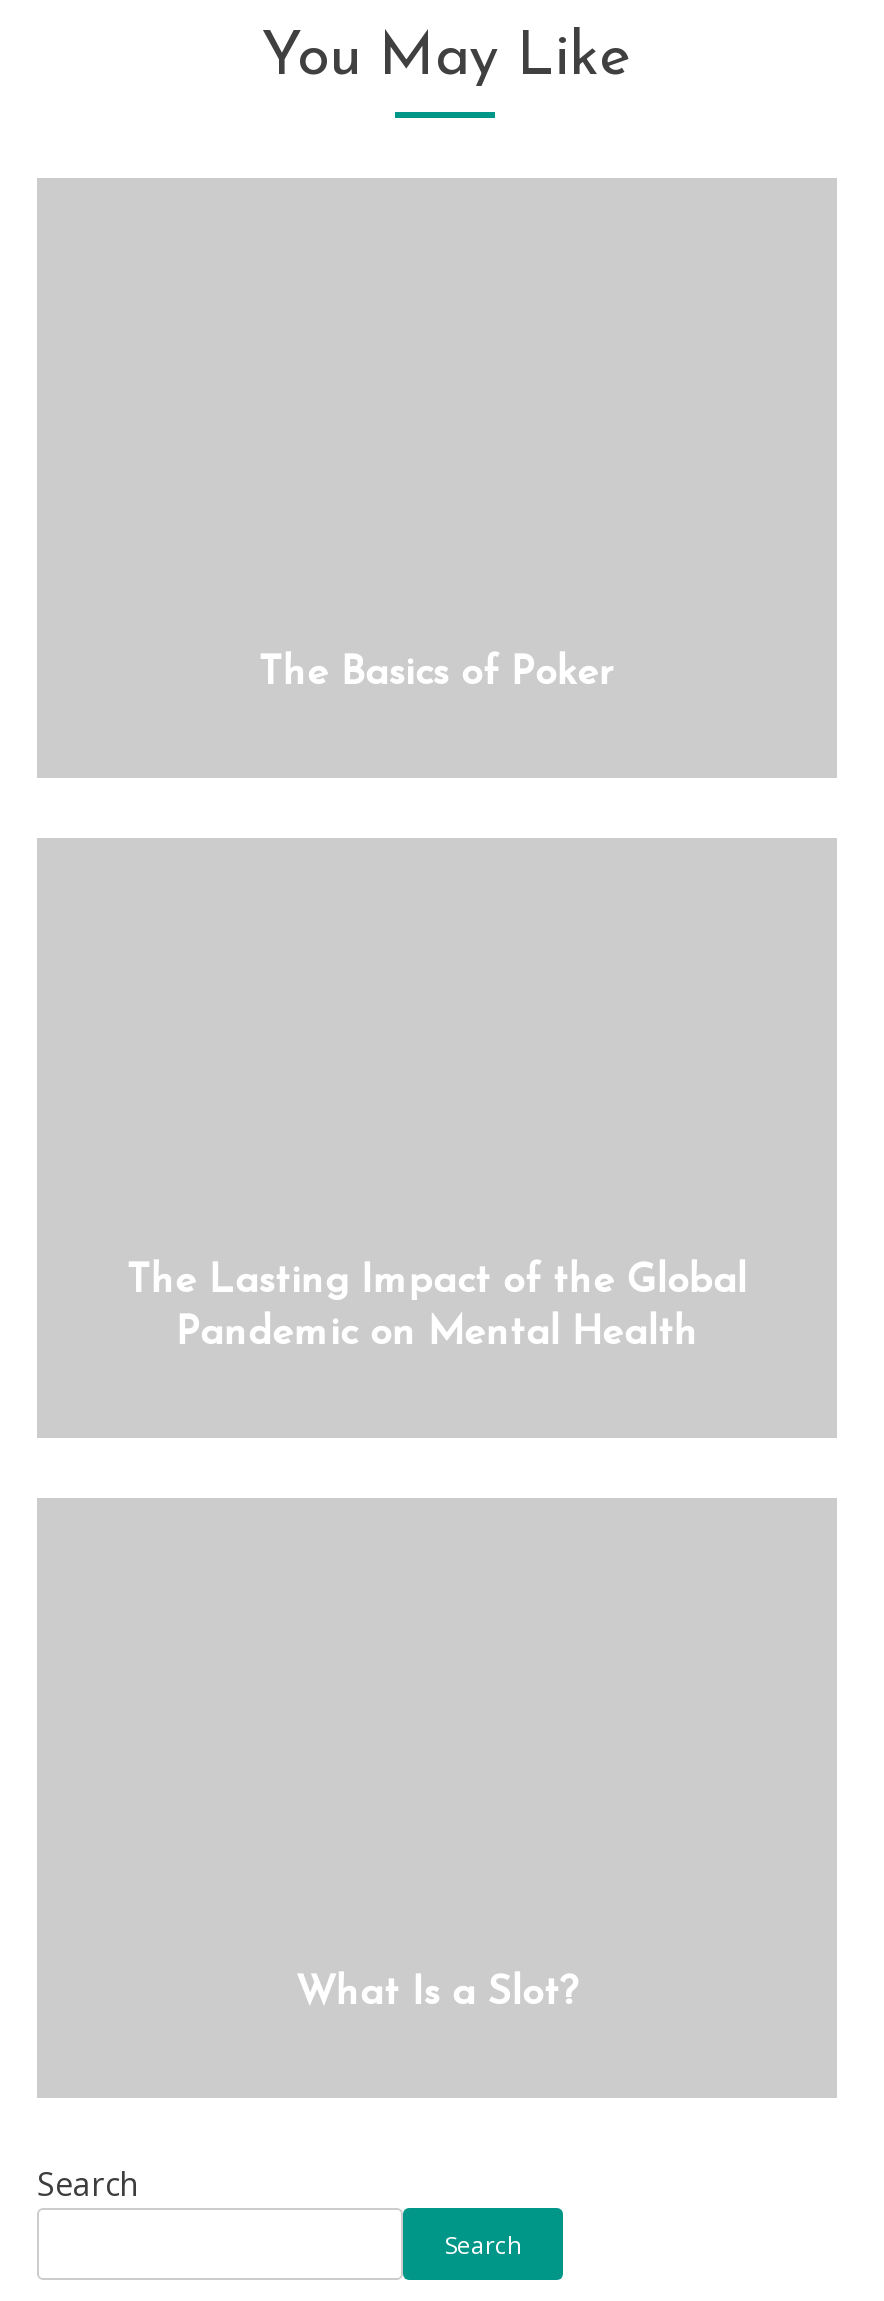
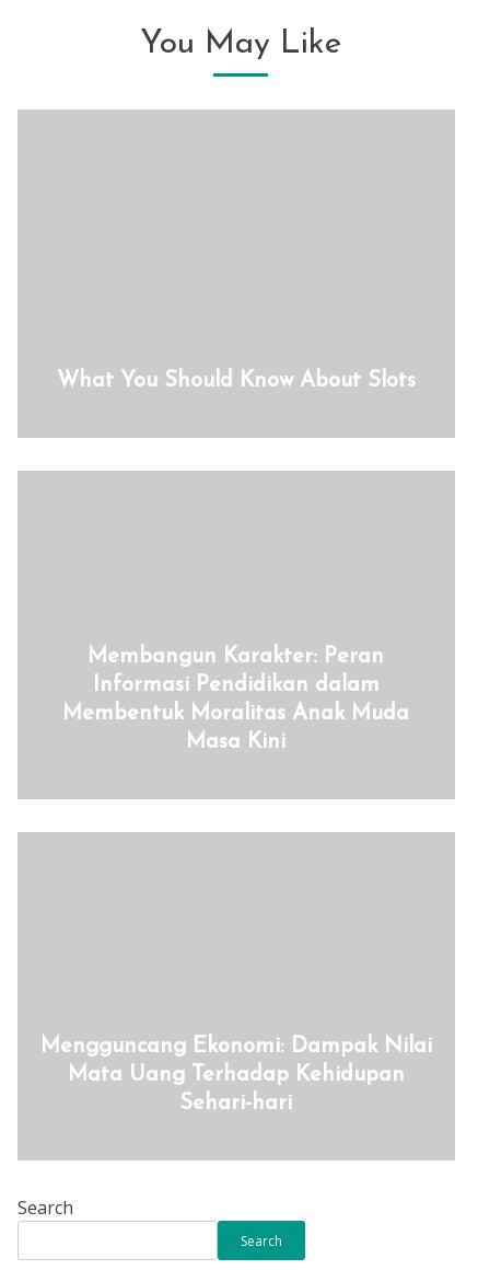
[259,654,615,694] The Basics of Poker -> [57,370,416,392] What You Should Know About Slots
[127,1262,747,1354] The Lasting Impact of the Global | Pandemic on Mental Health -> [63,646,410,753] Membangun Karakter: Peran | Informasi Pendidikan dalam | Membentuk Moralitas Anak Muda | Masa Kini
[296,1974,578,2014] What Is a Slot? -> [40,1036,432,1115] Mengguncang Ekonomi: Dampak Nilai | Mata Uang Terhadap Kehidupan | Sehari-hari

